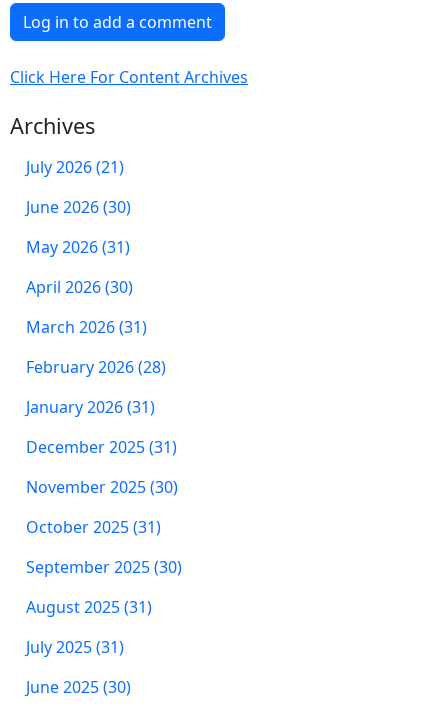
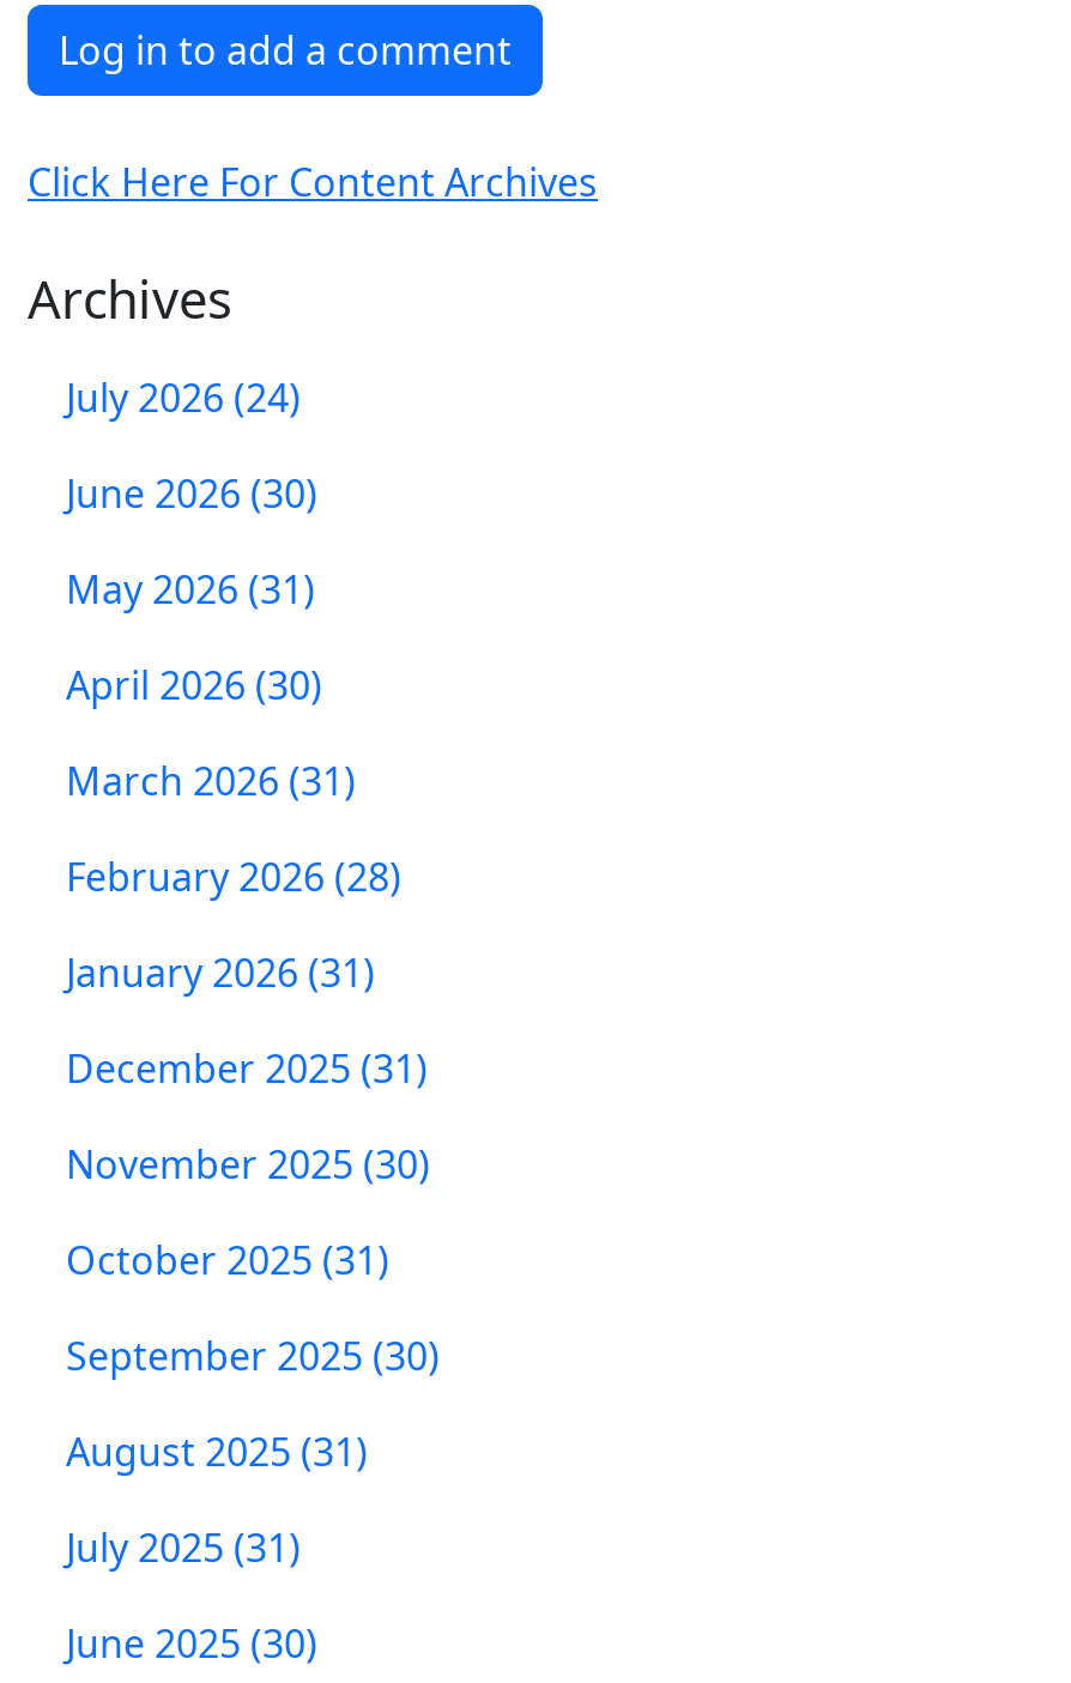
[26,156,124,178] July 2026 (21) -> [66,371,301,423] July 2026 (24)

